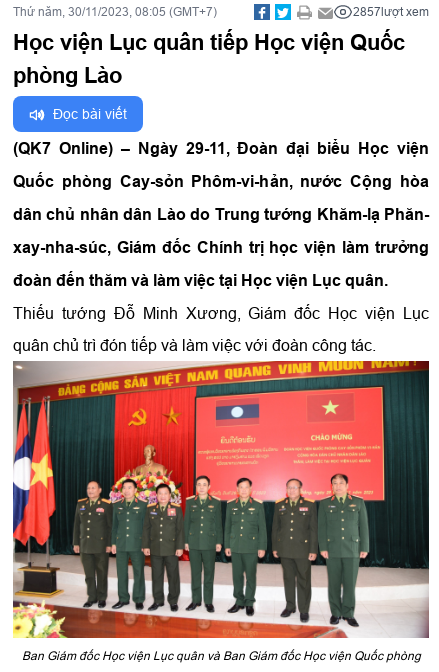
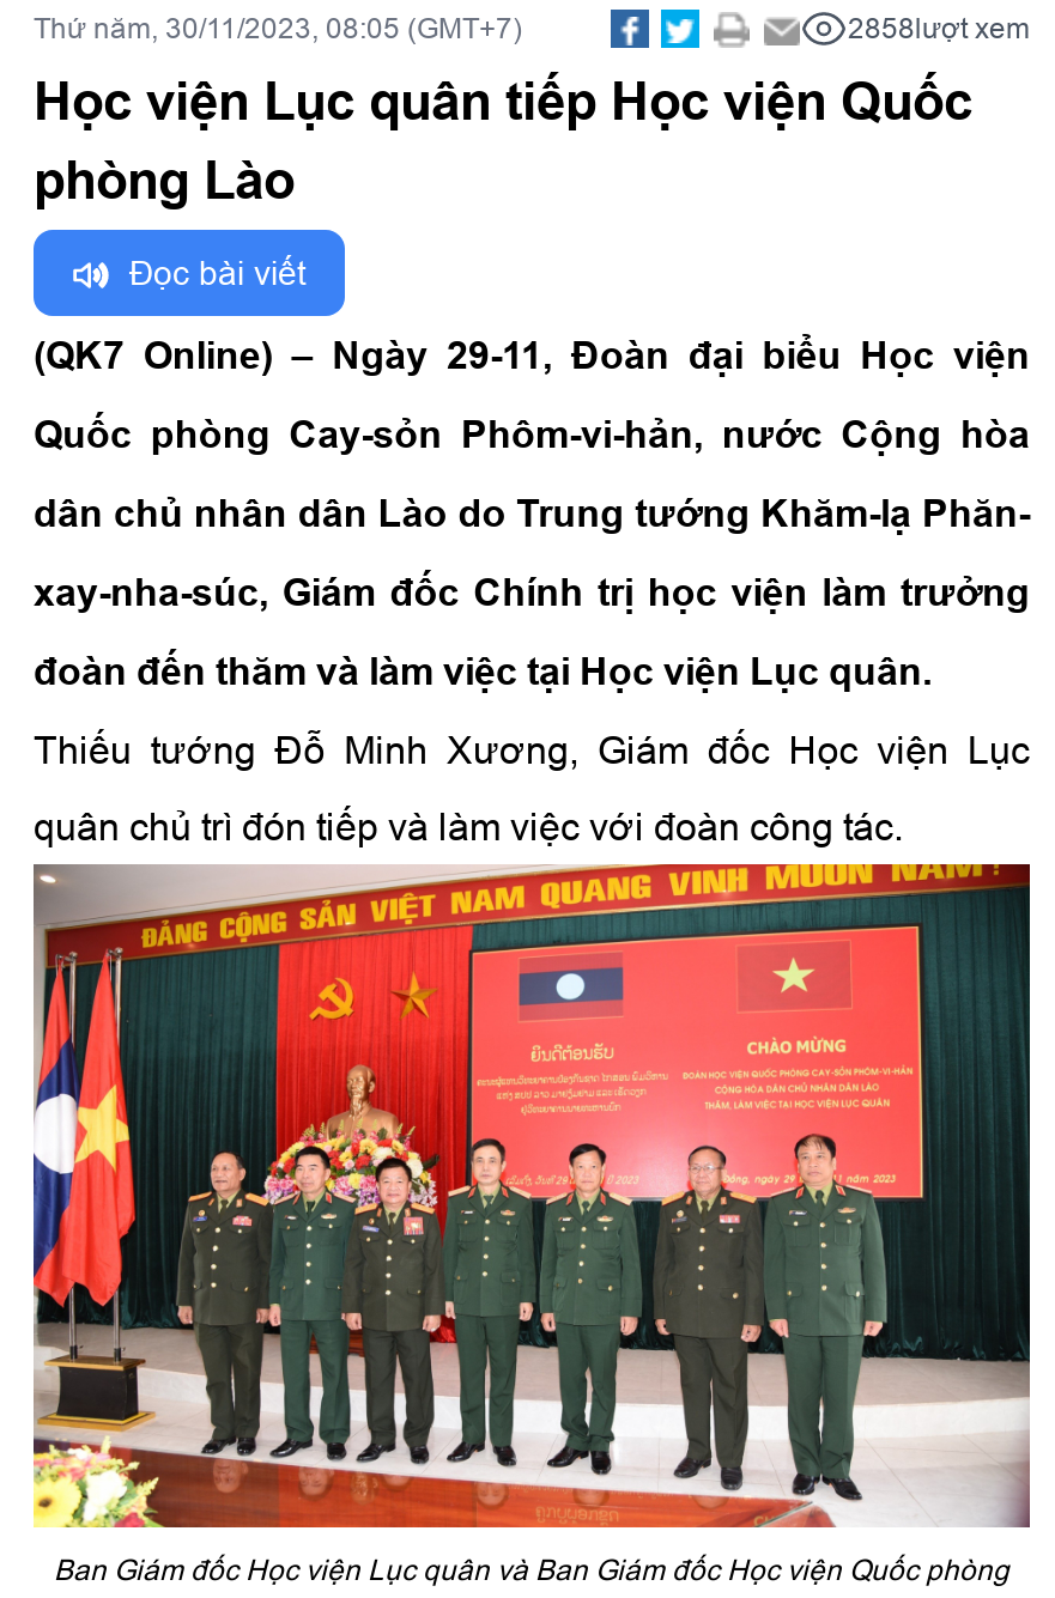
[353,4,429,19] 2857lượt xem -> [848,10,1030,45] 2858lượt xem

